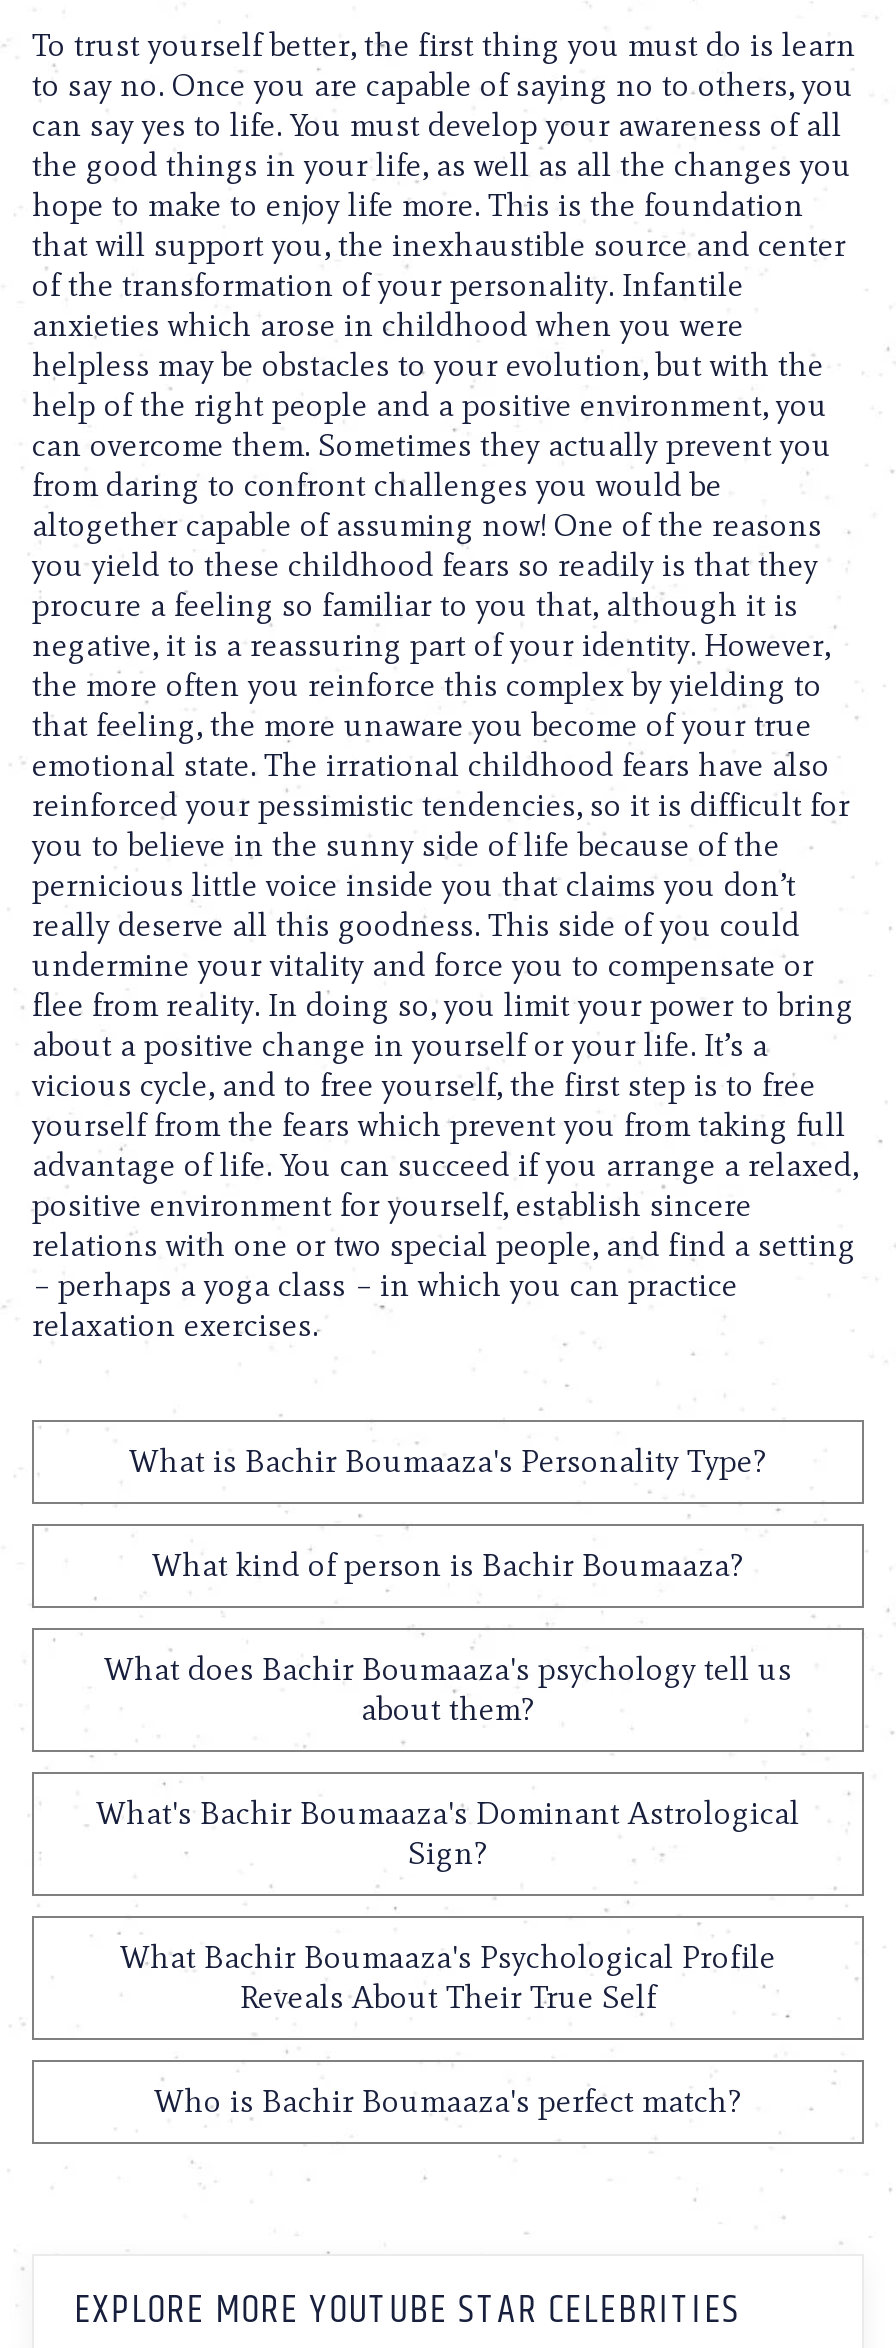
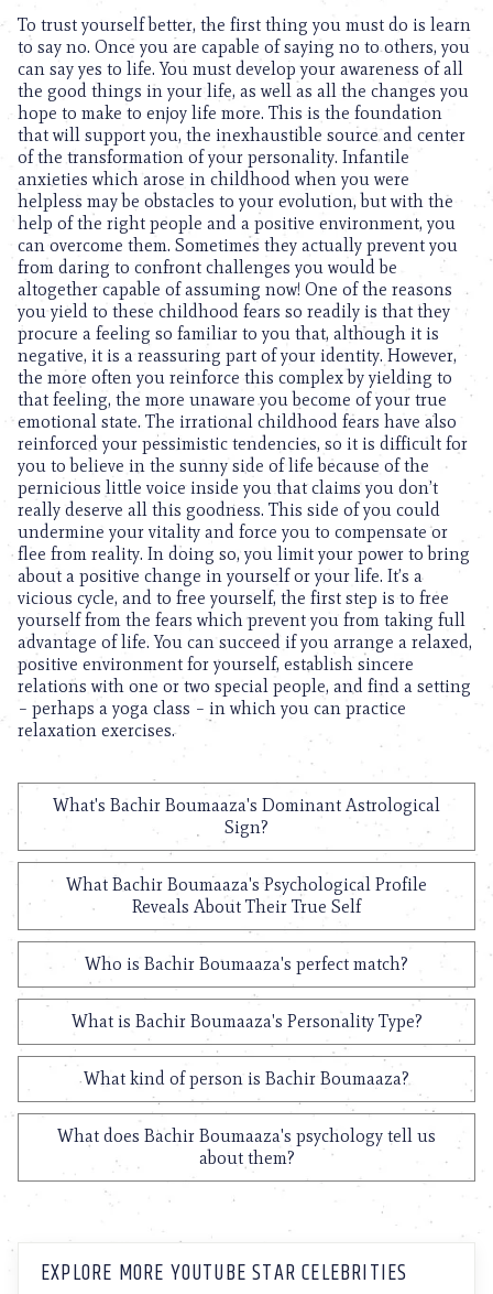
moved [104,1442,792,1728] -> [57,1011,436,1168]: What is Bachir Boumaaza's Personality Type? | What kind of person is Bachir Boumaaza? | What does Bachir Boumaaza's psychology tell us | about them?
moved [96,1794,800,2120] -> [53,795,440,974]: What's Bachir Boumaaza's Dominant Astrological | Sign? | What Bachir Boumaaza's Psychological Profile | Reveals About Their True Self | Who is Bachir Boumaaza's perfect match?

